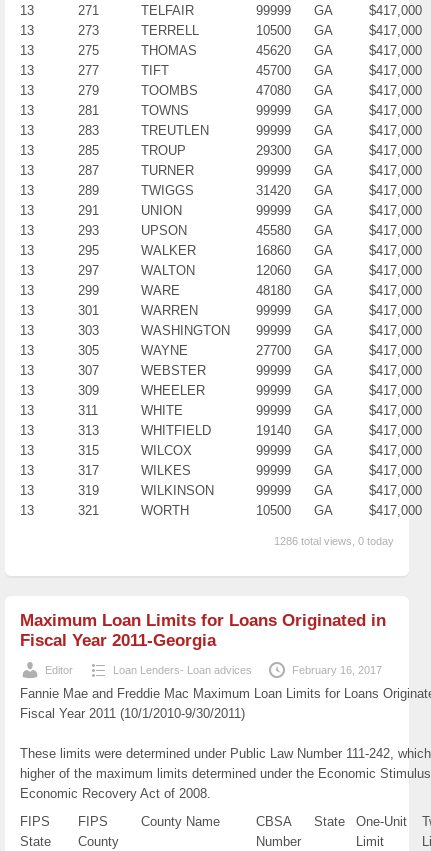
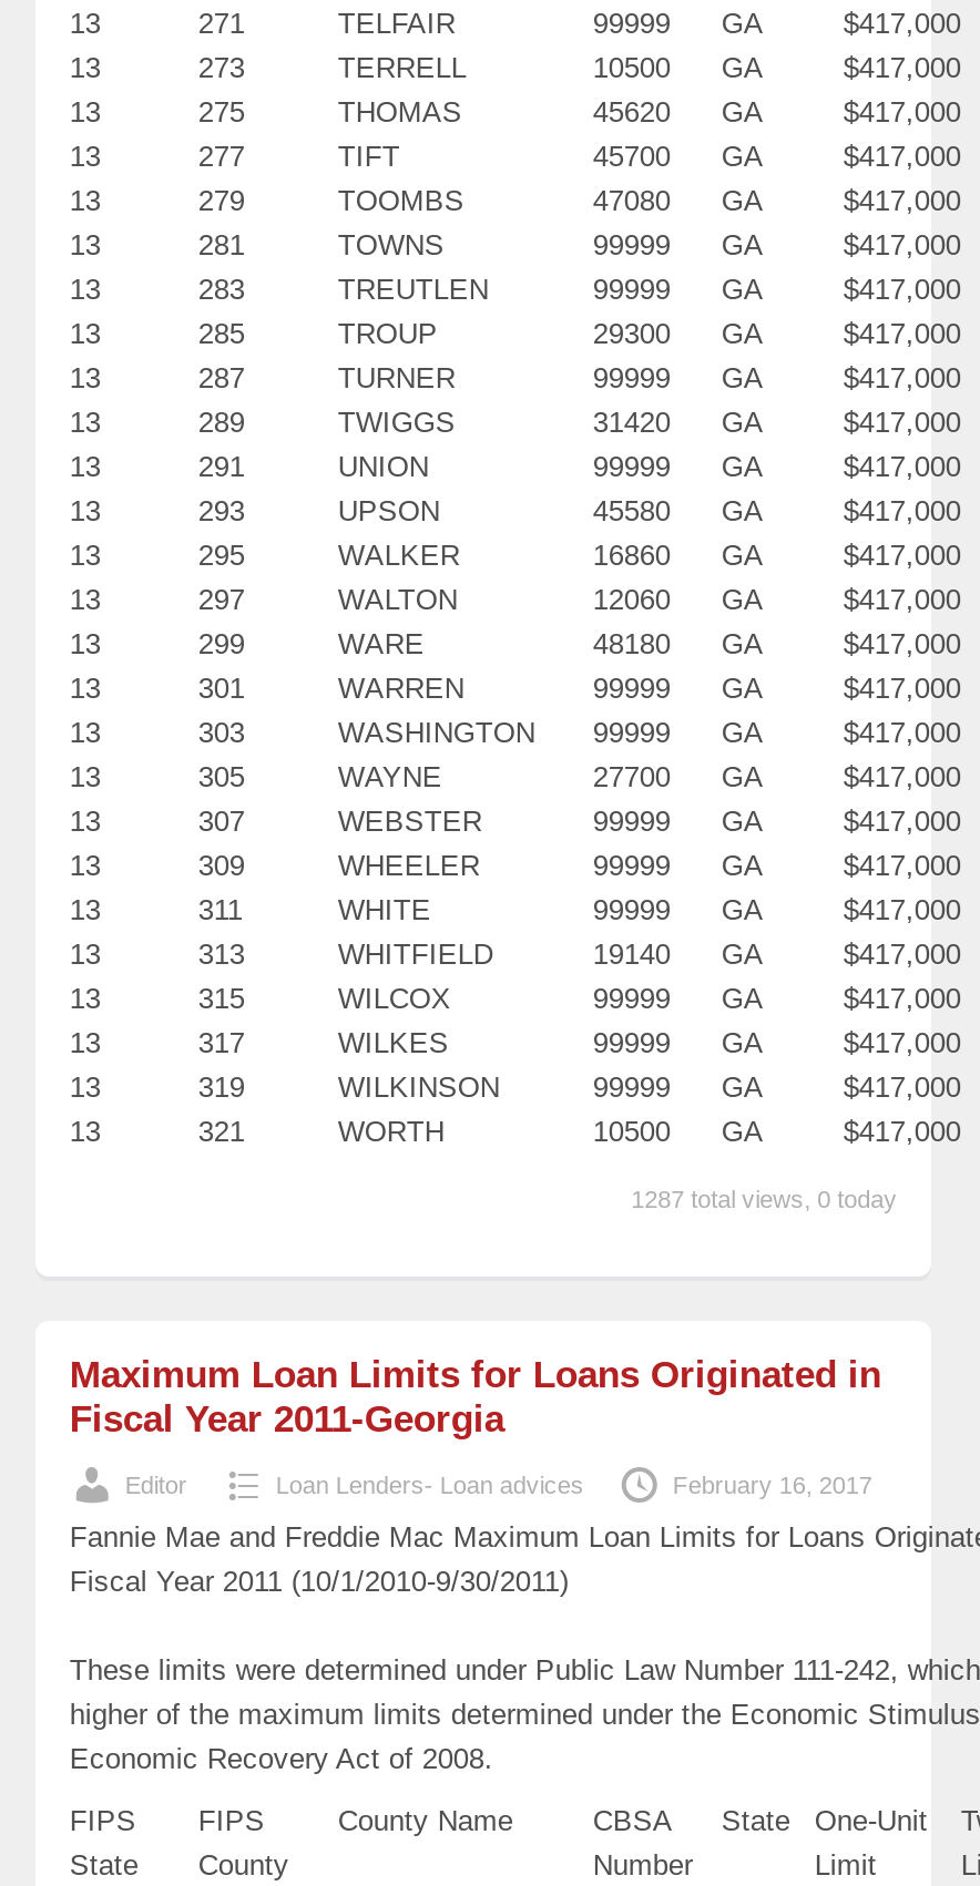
[274,535,394,547] 1286 total views, 0 today -> [631,1185,897,1212] 1287 total views, 0 today

